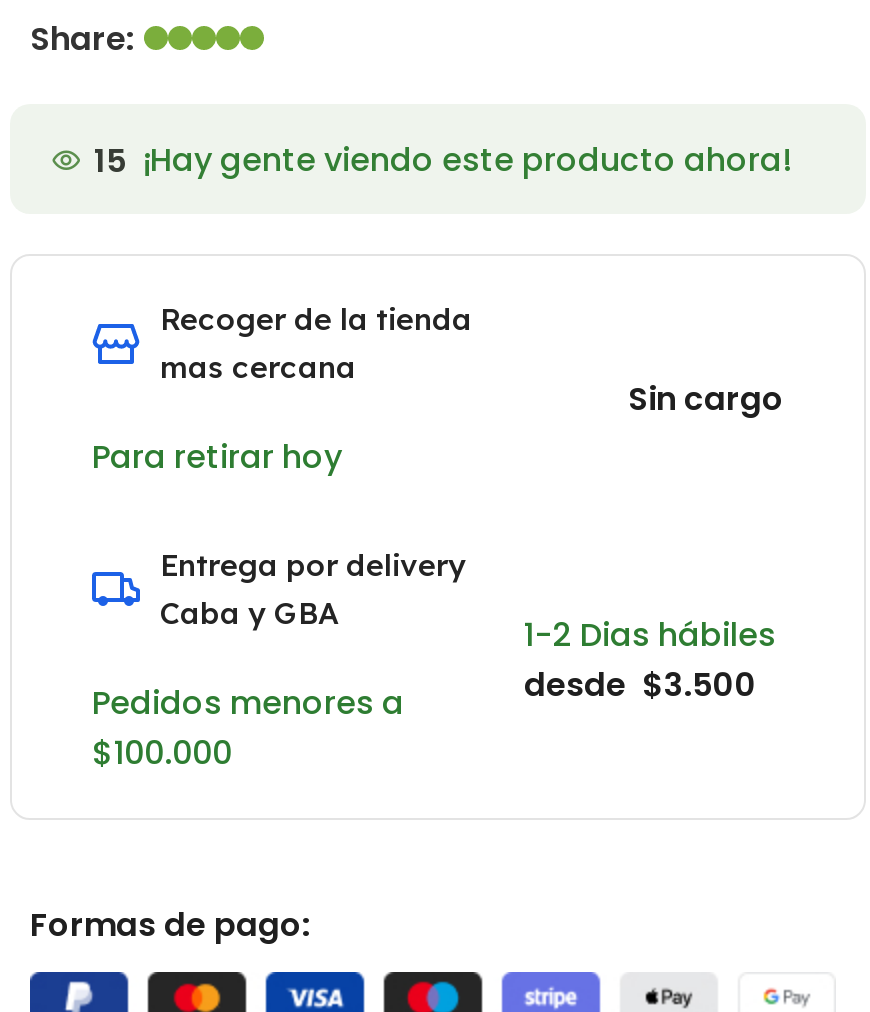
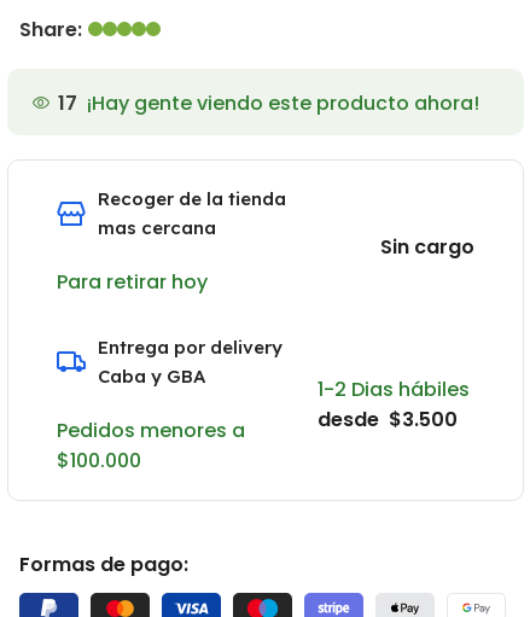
[94,137,792,183] 15 ¡Hay gente viendo este producto ahora! -> [58,89,479,117] 17 ¡Hay gente viendo este producto ahora!

